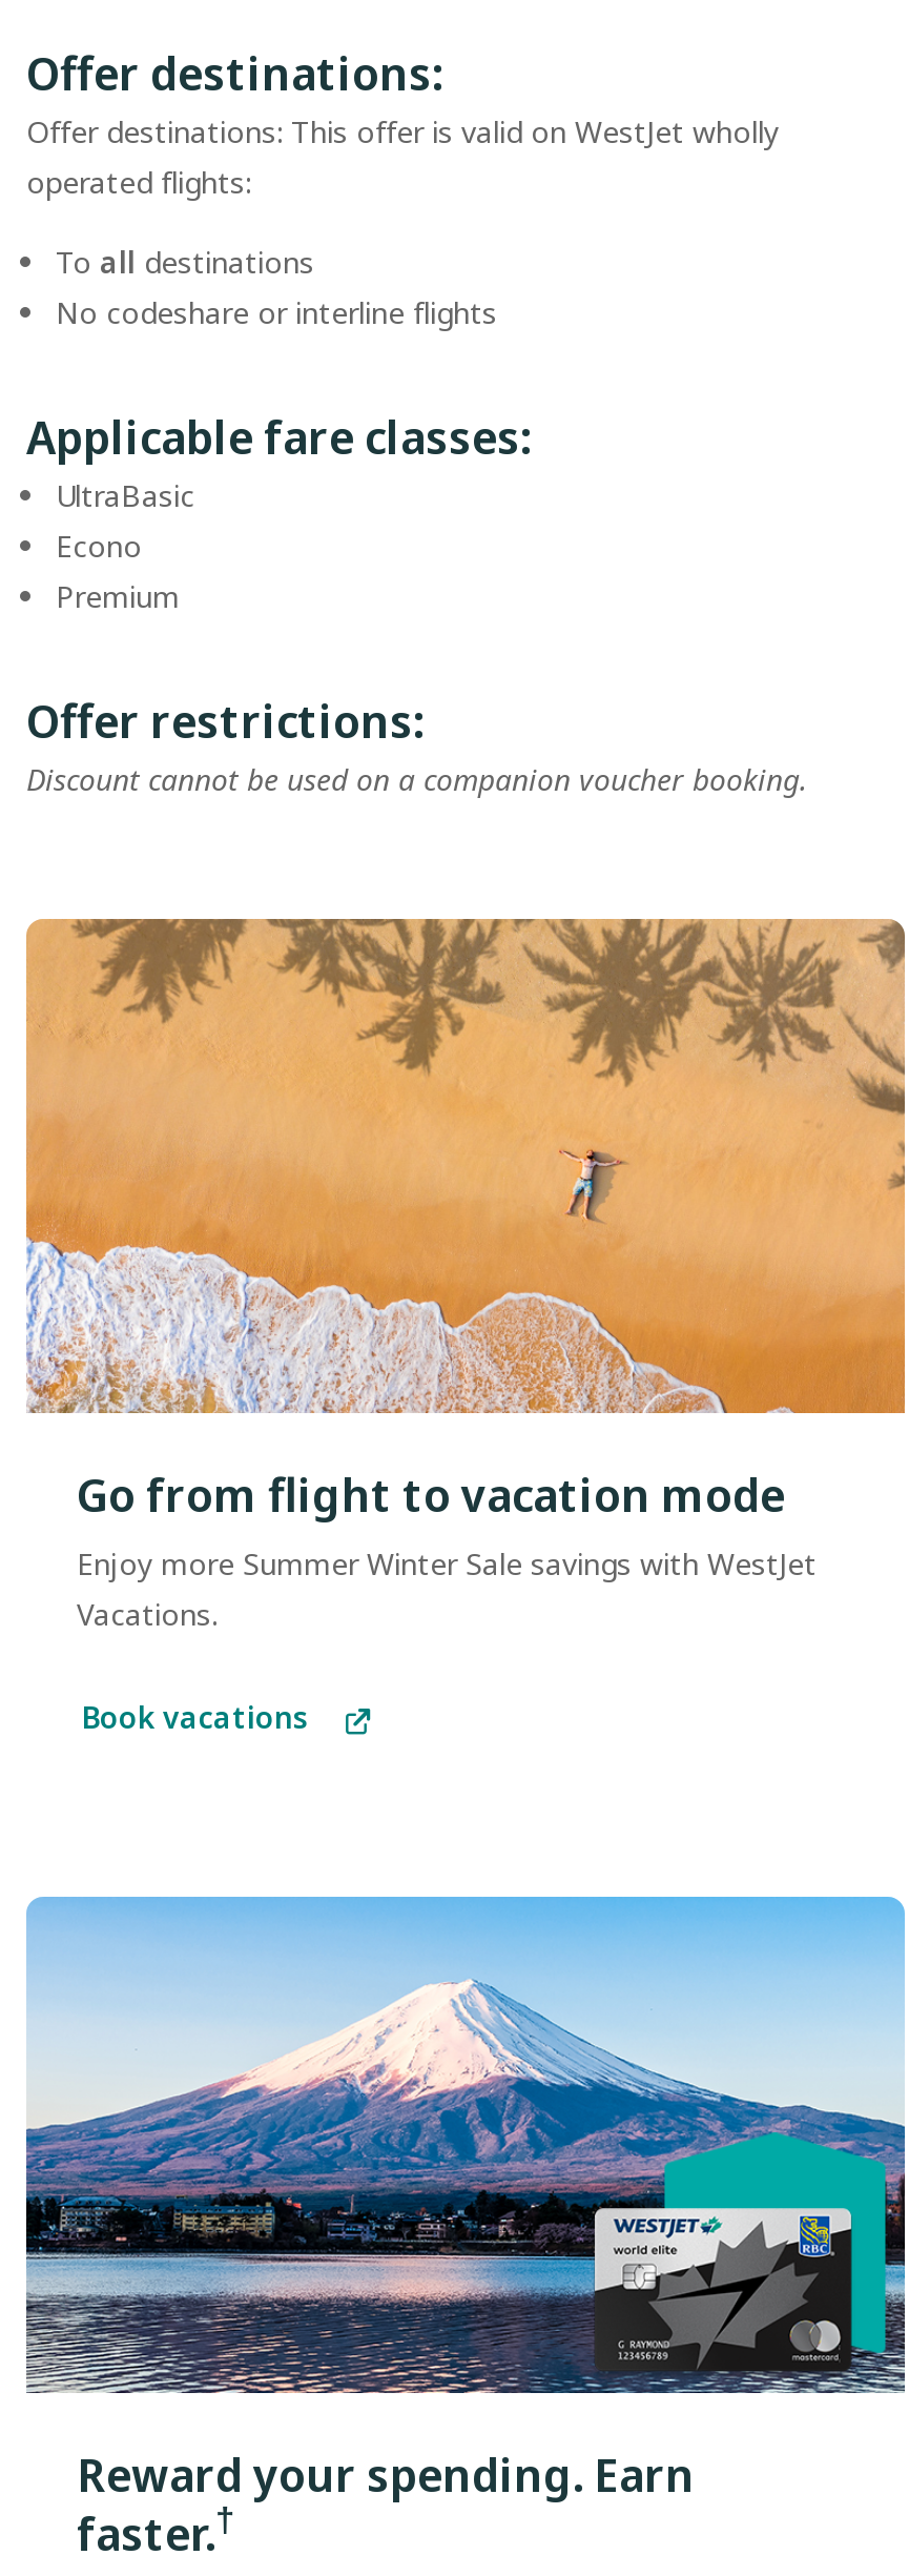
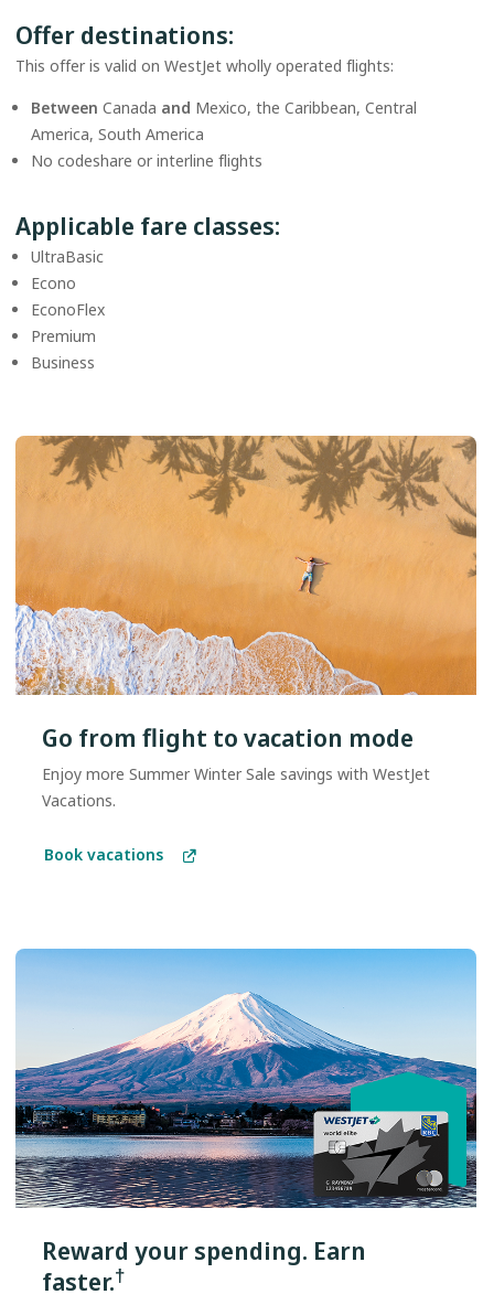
[26,112,779,202] Offer destinations: This offer is valid on WestJet wholly | operated flights: -> [15,55,394,76] This offer is valid on WestJet wholly operated flights:
[56,242,314,282] To all destinations -> [31,97,417,145] Between Canada and Mexico, the Caribbean, Central | America, South America
none -> [31,299,105,320] EconoFlex
moved [56,576,180,616] -> [31,326,96,346]: Premium
[26,688,808,799] Offer restrictions: | Discount cannot be used on a companion voucher booking. -> [31,352,95,373] Business

